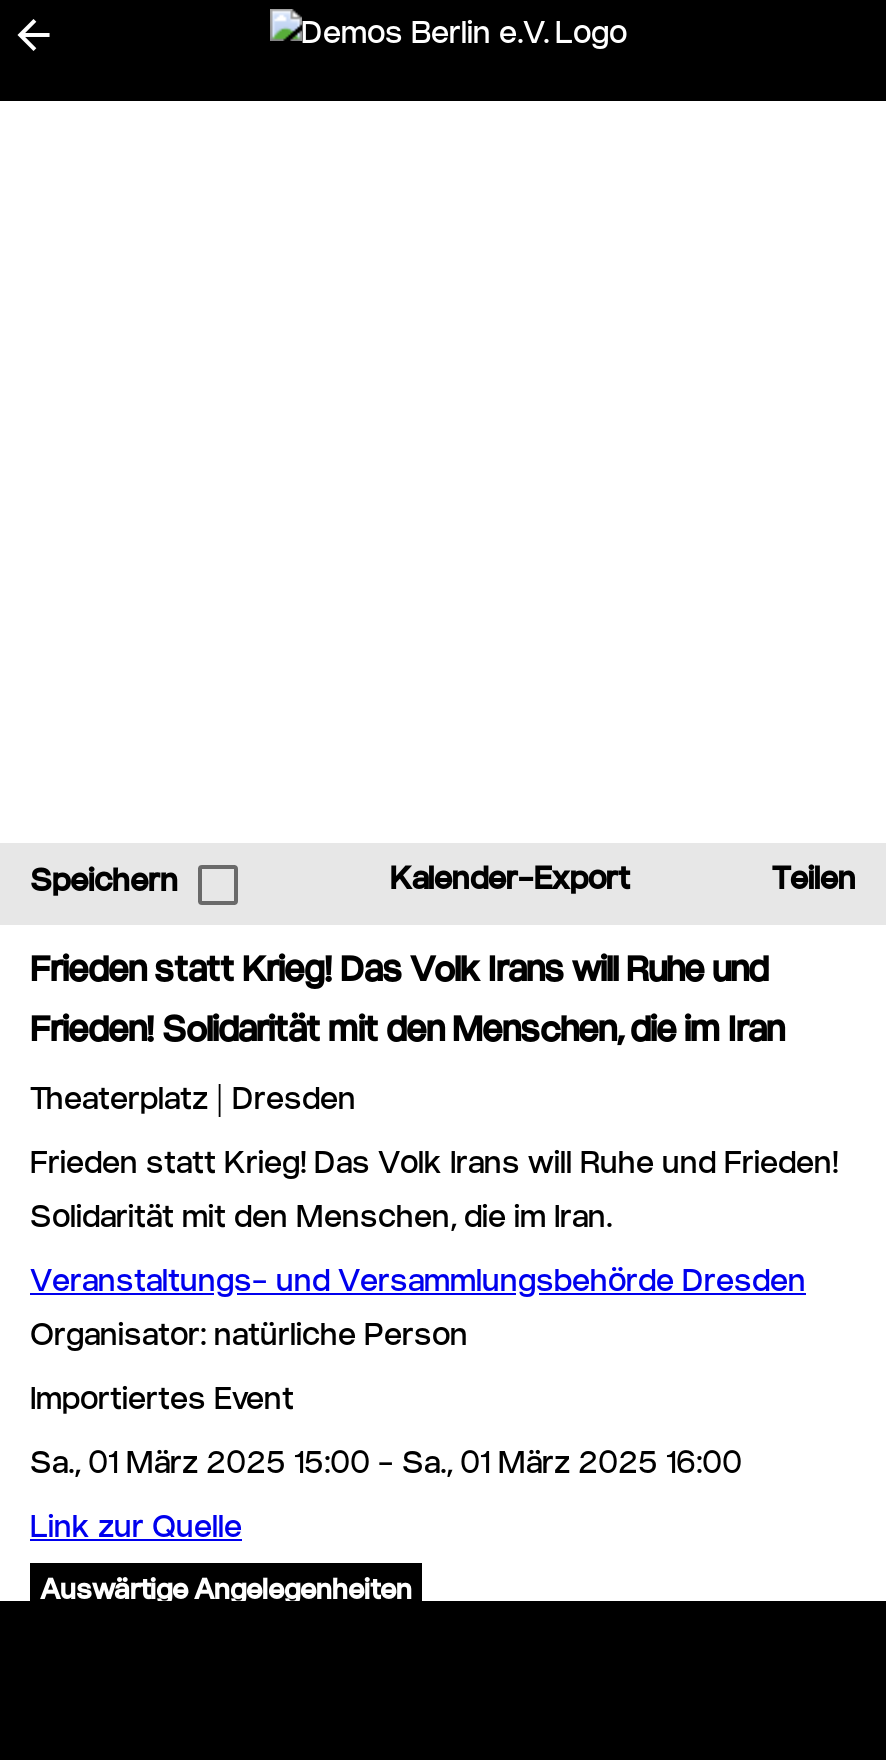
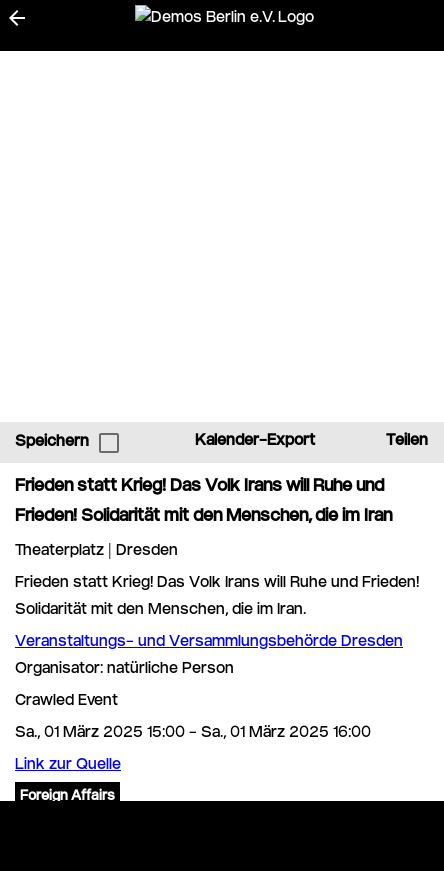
[30,1388,294,1418] Importiertes Event -> [15,694,118,709] Crawled Event
[40,1580,412,1608] Auswärtige Angelegenheiten -> [20,790,115,804] Foreign Affairs

